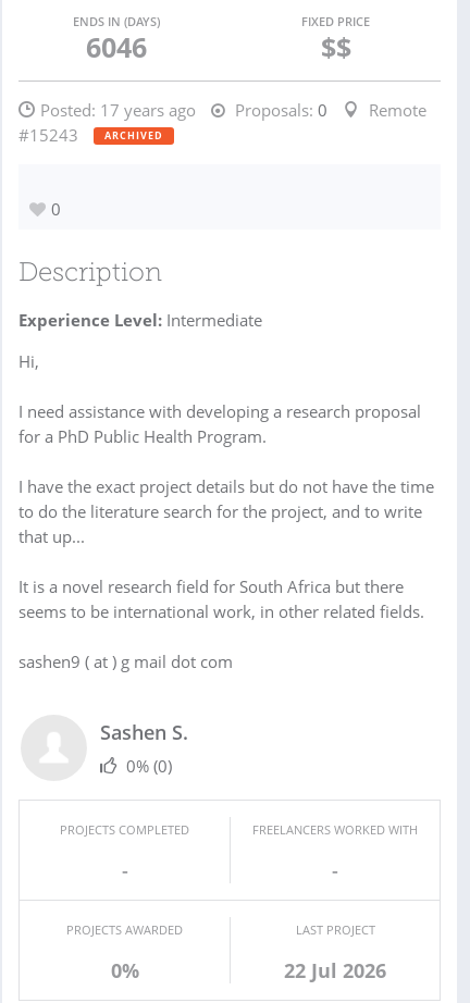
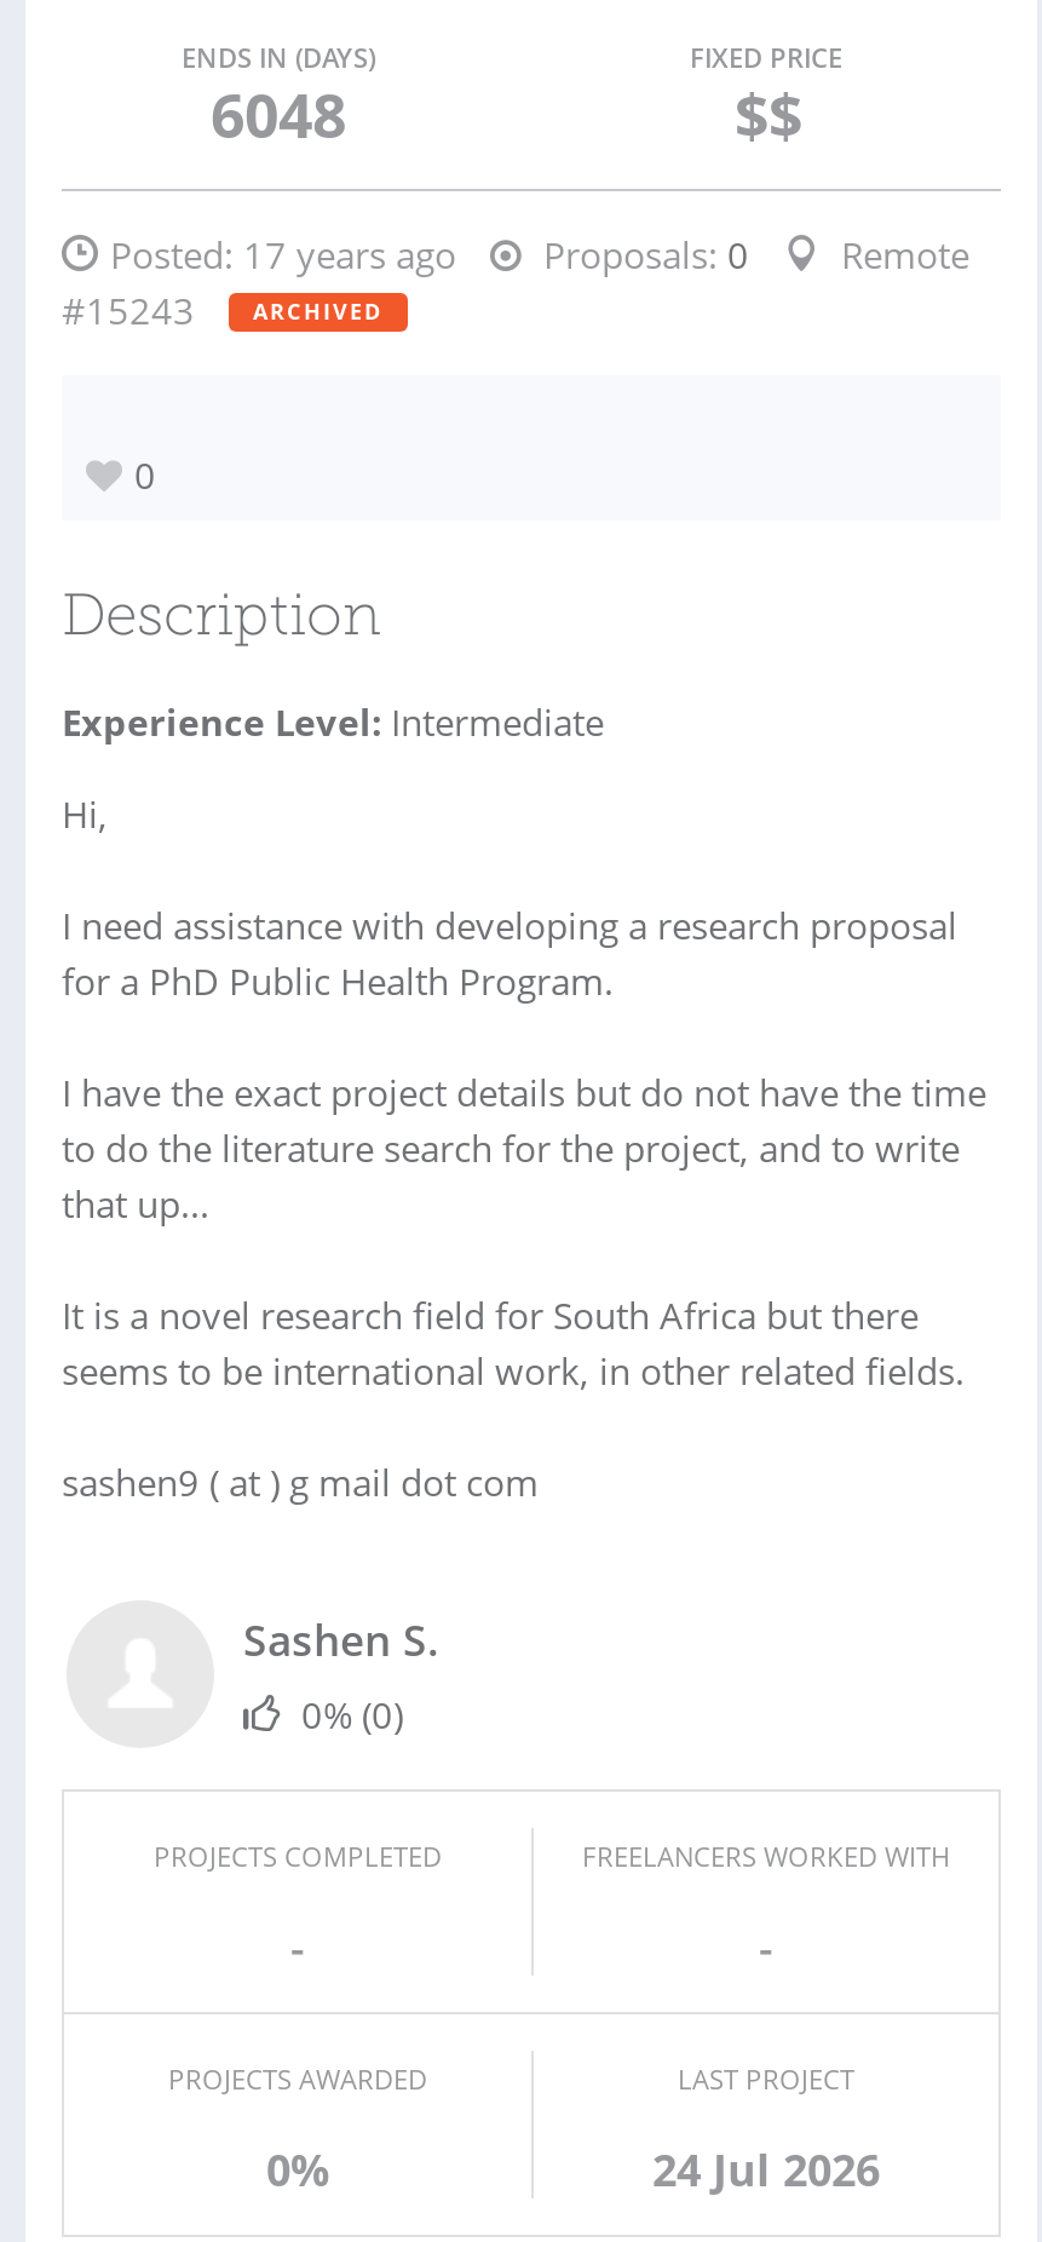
[85,28,146,65] 6046 -> [211,73,346,155] 6048
[284,957,386,983] 22 Jul 2026 -> [652,2140,880,2198] 24 Jul 2026

